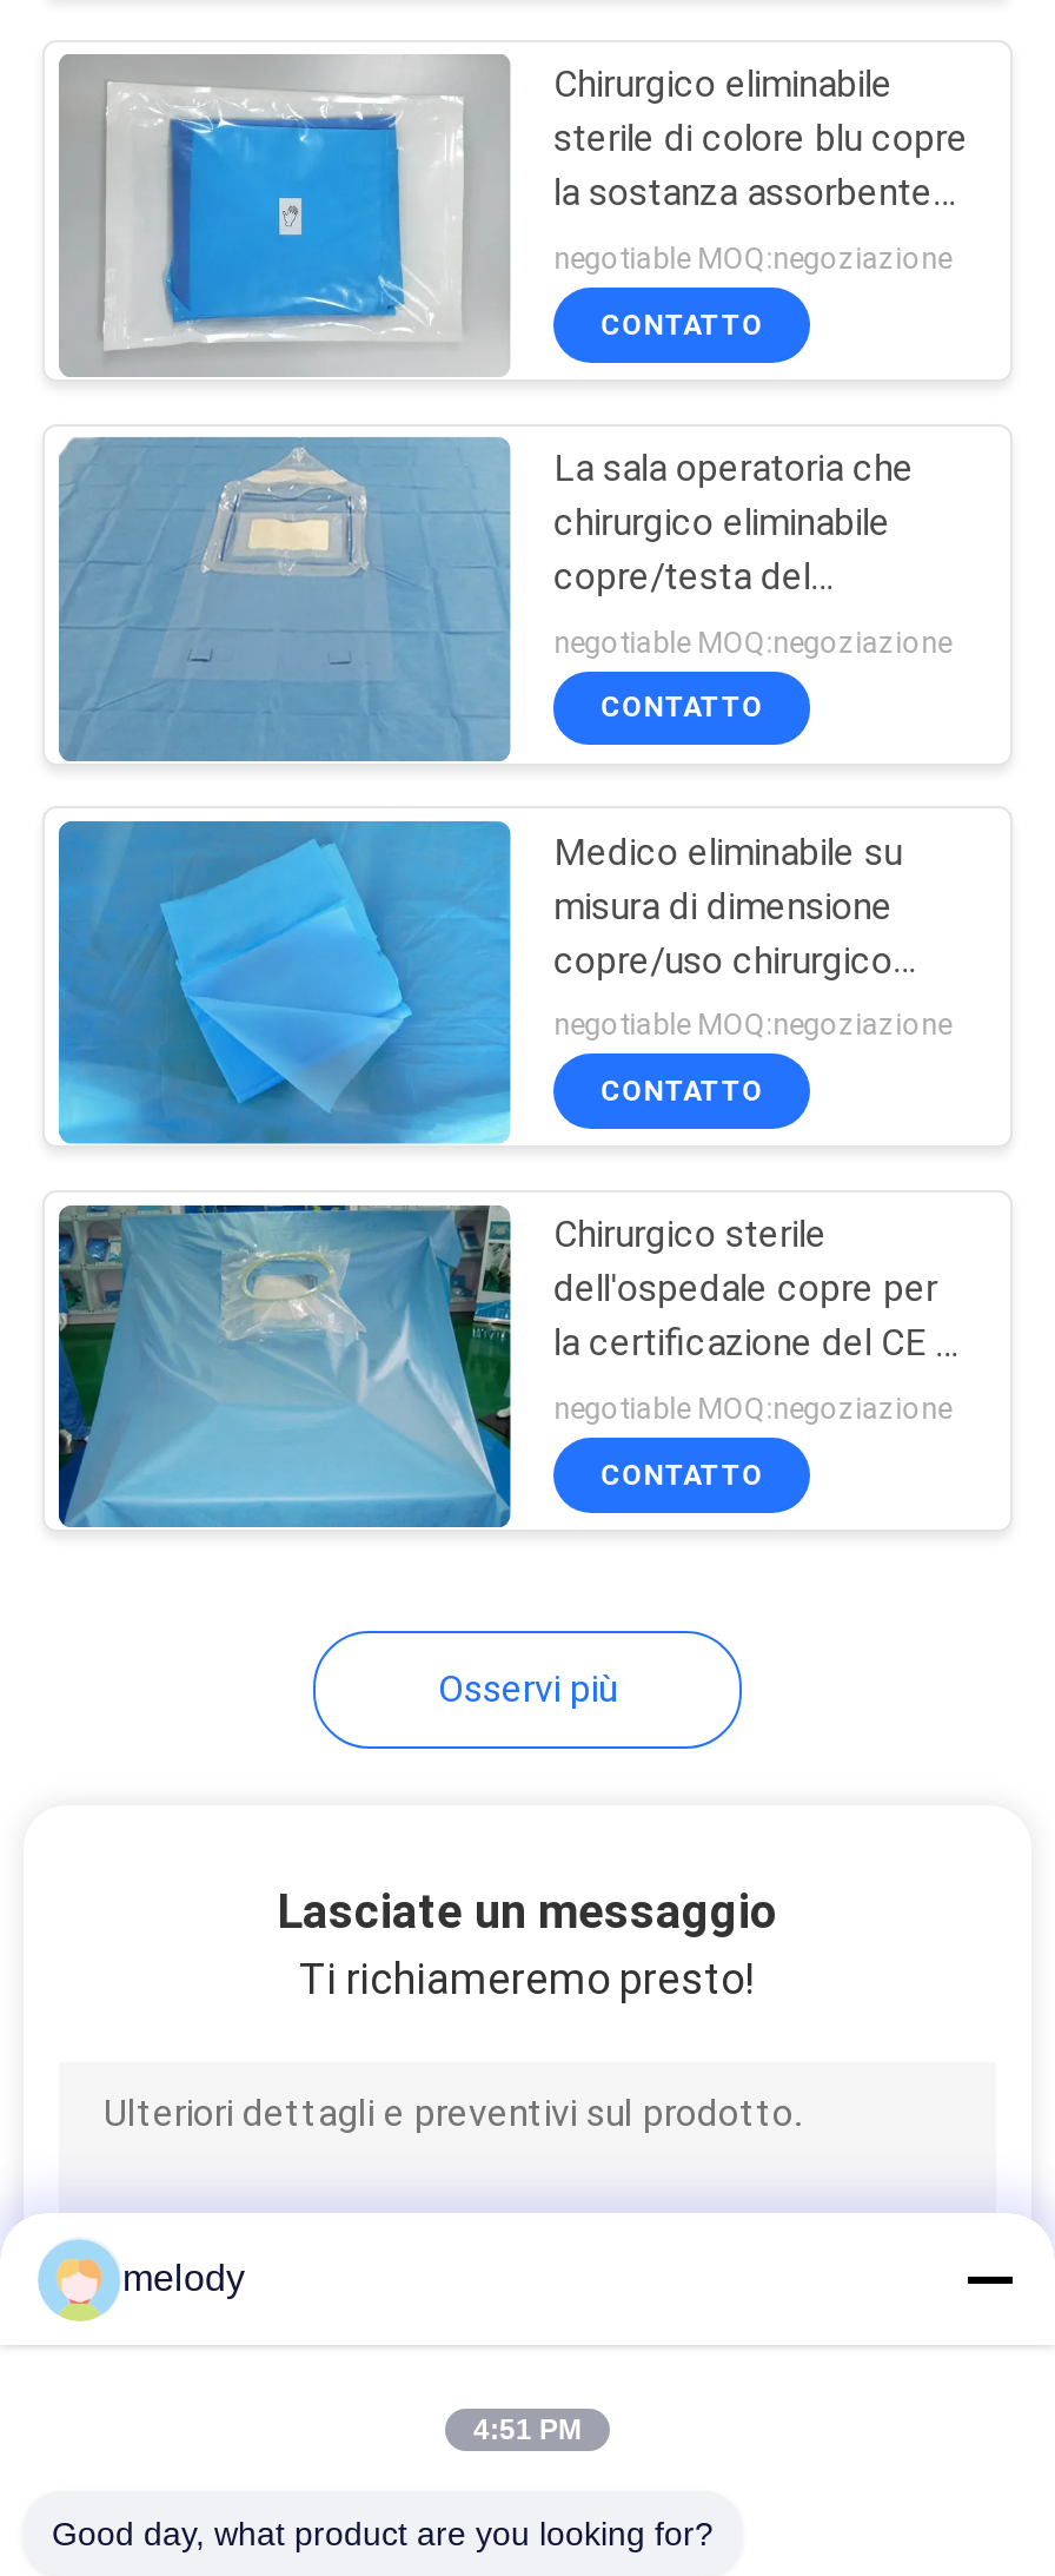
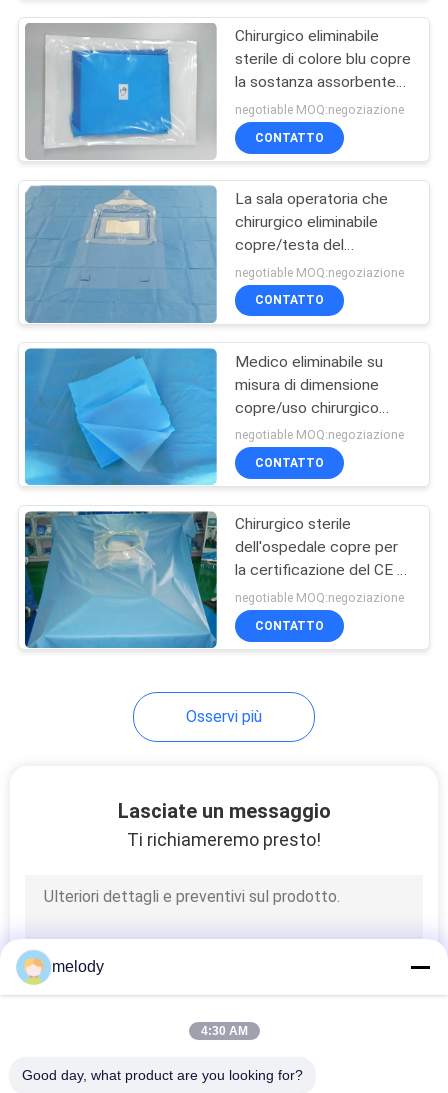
[473,2413,582,2446] 4:51 PM -> [200,1024,247,1038] 4:30 AM

